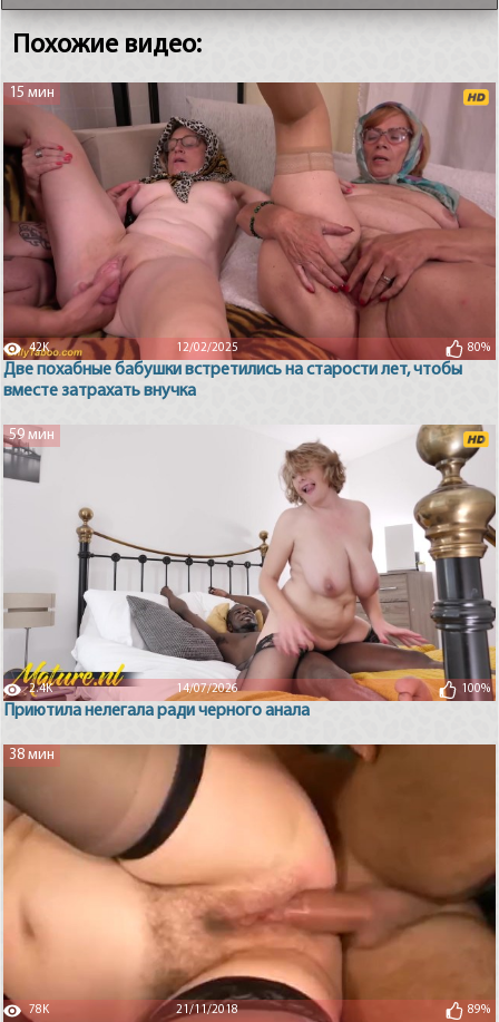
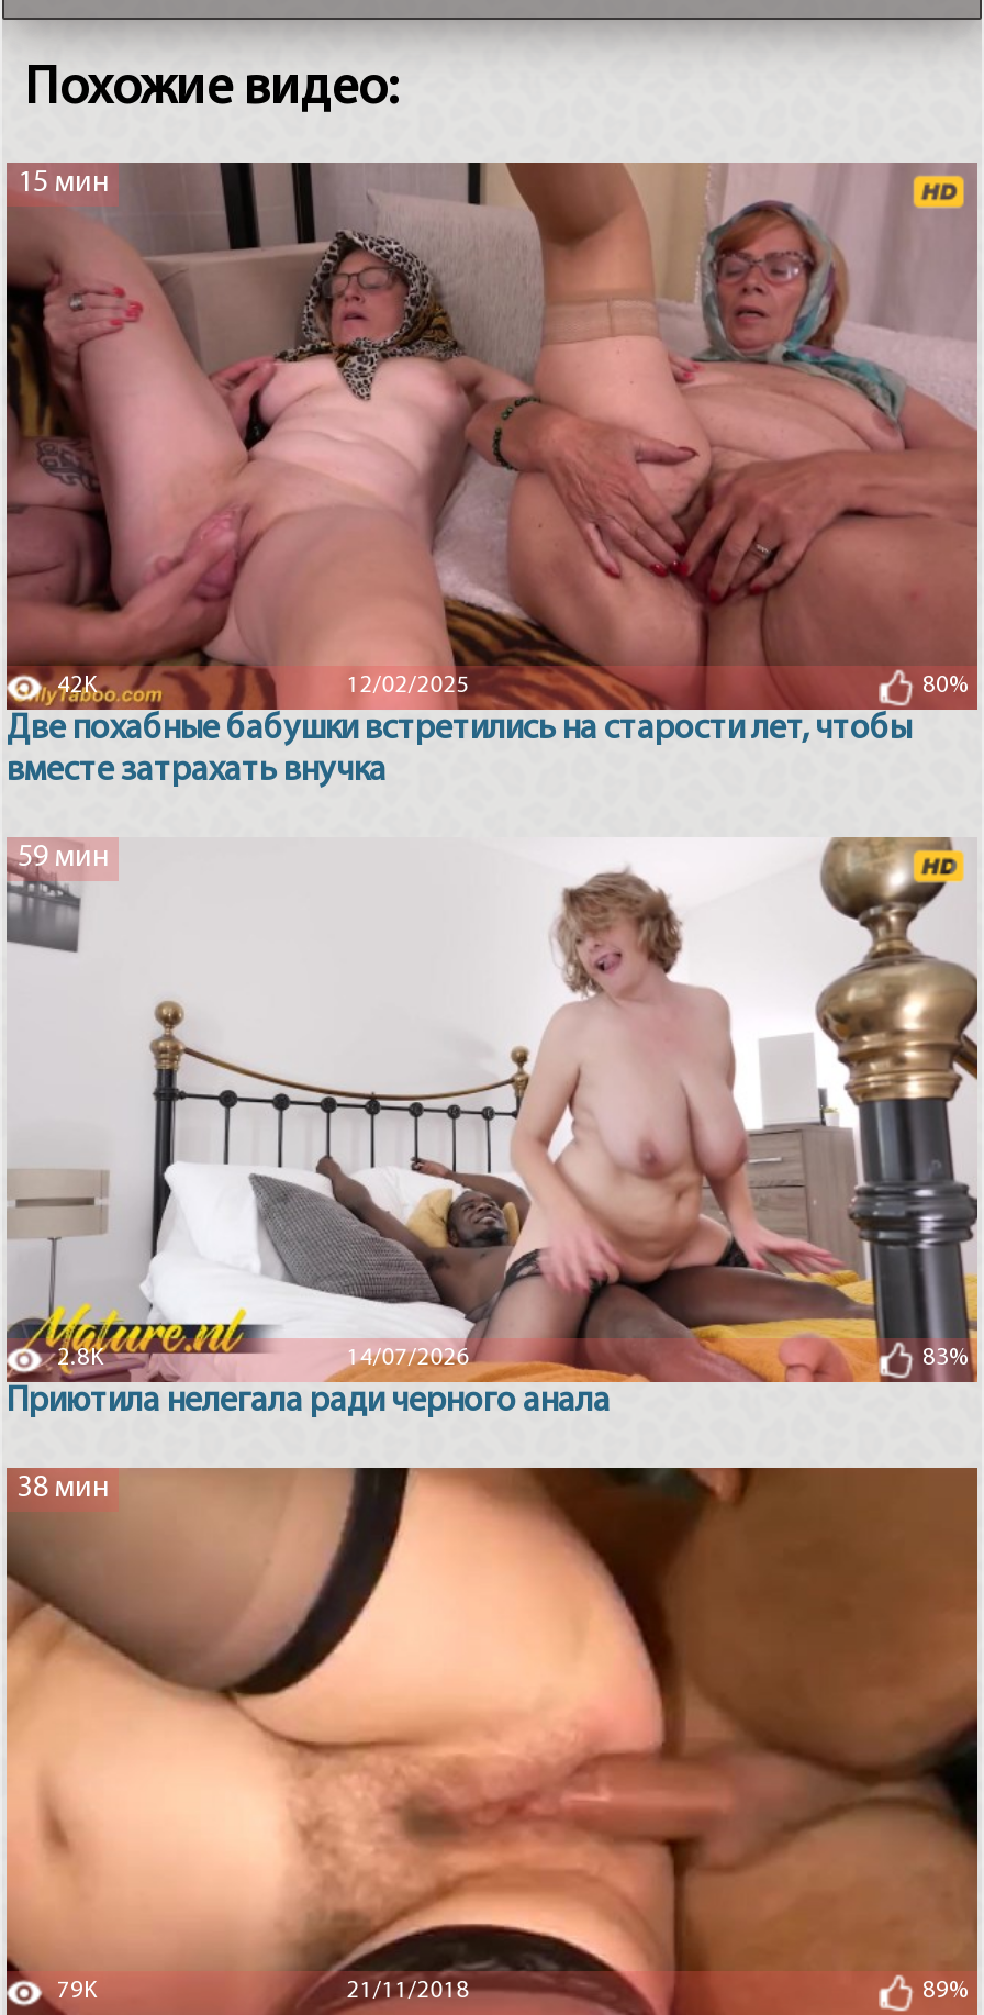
[29,683,52,696] 2.4K -> [57,1347,103,1371] 2.8K
[461,683,490,696] 100% -> [923,1347,966,1371] 83%
[29,1004,49,1016] 78K -> [57,1979,97,2004] 79K

